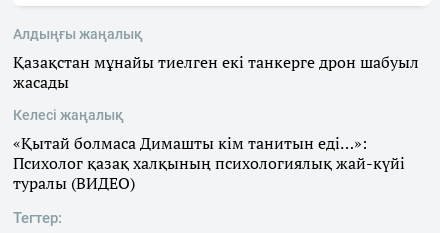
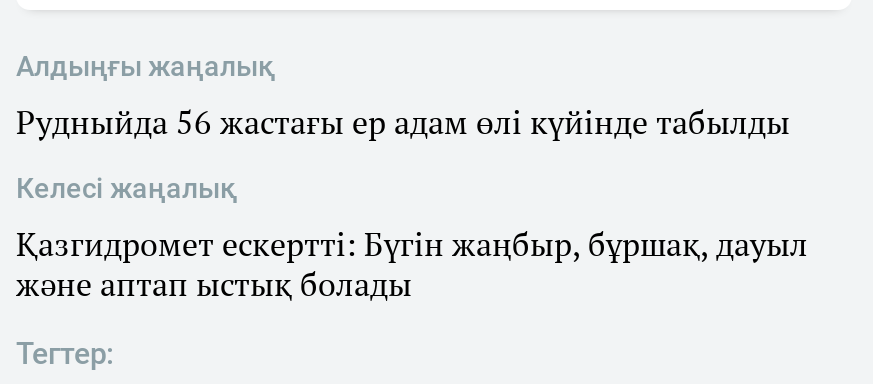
[13,51,419,93] Қазақстан мұнайы тиелген екі танкерге дрон шабуыл | жасады -> [16,101,790,145] Рудныйда 56 жастағы ер адам өлі күйінде табылды
[13,132,405,194] «Қытай болмаса Димашты кім танитын еді…»: | Психолог қазақ халқының психологиялық жай-күйі | туралы (ВИДЕО) -> [16,223,808,307] Қазгидромет ескертті: Бүгін жаңбыр, бұршақ, дауыл | және аптап ыстық болады

